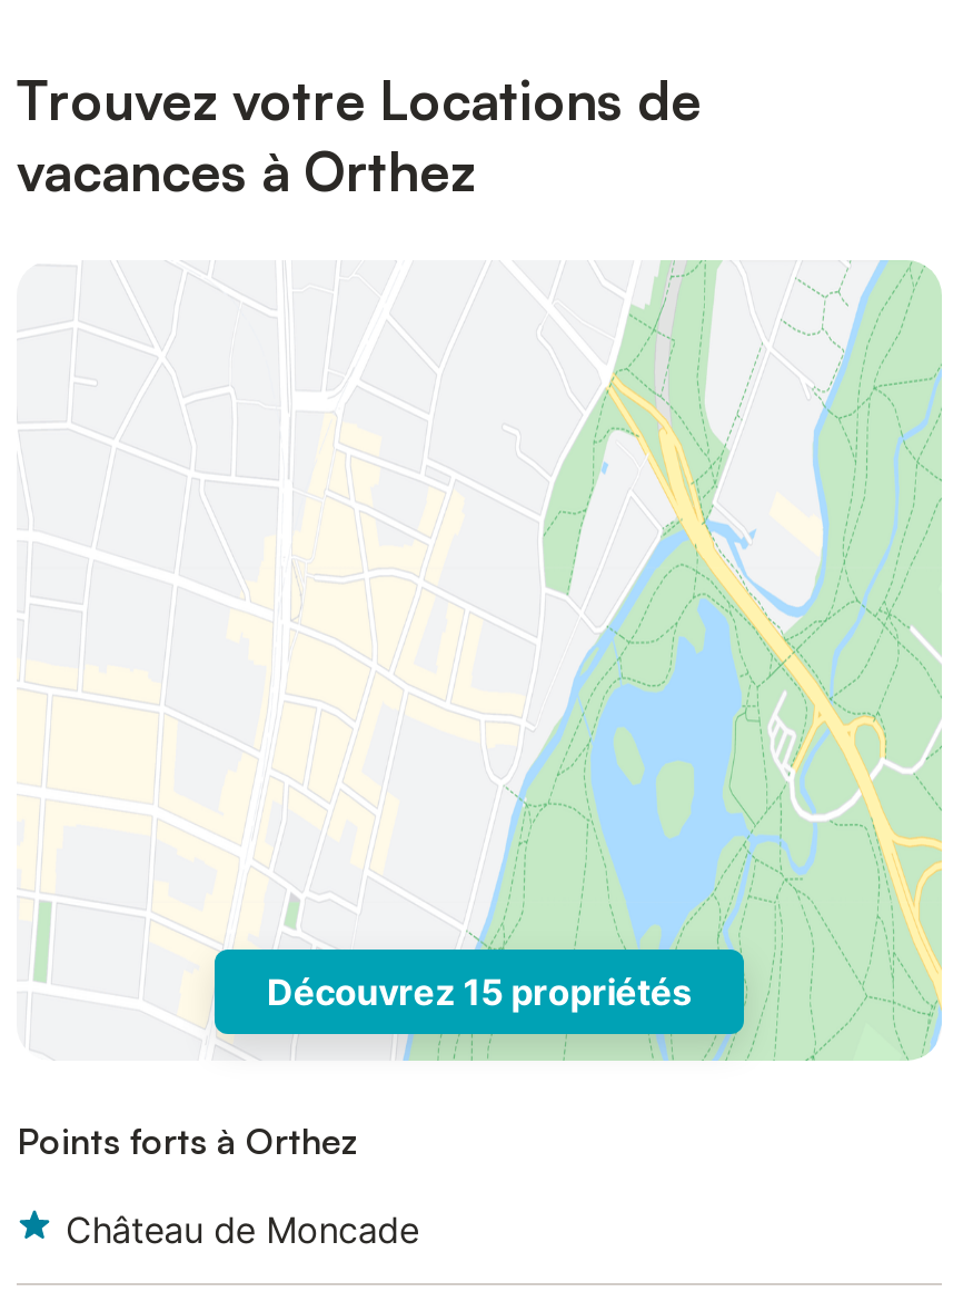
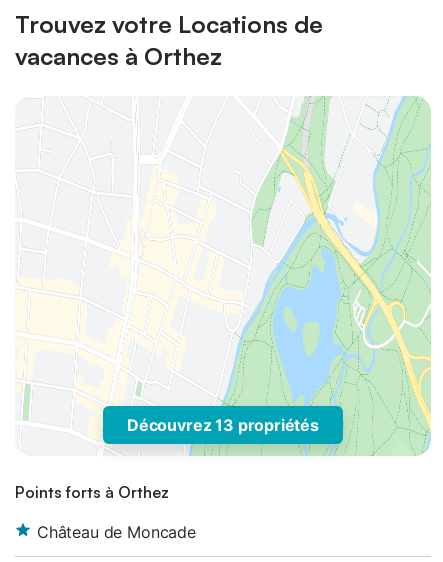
[267,970,692,1014] Découvrez 15 propriétés -> [127,415,319,435] Découvrez 13 propriétés

